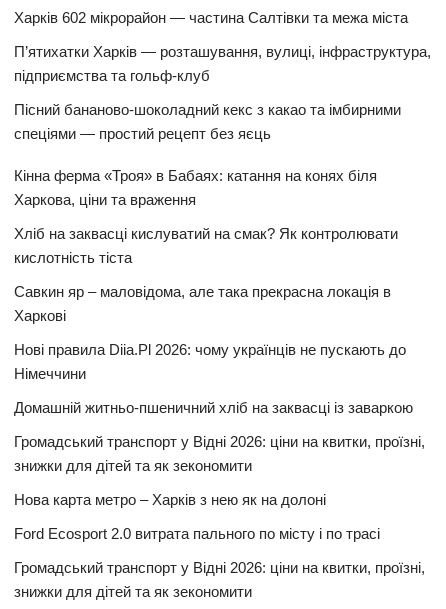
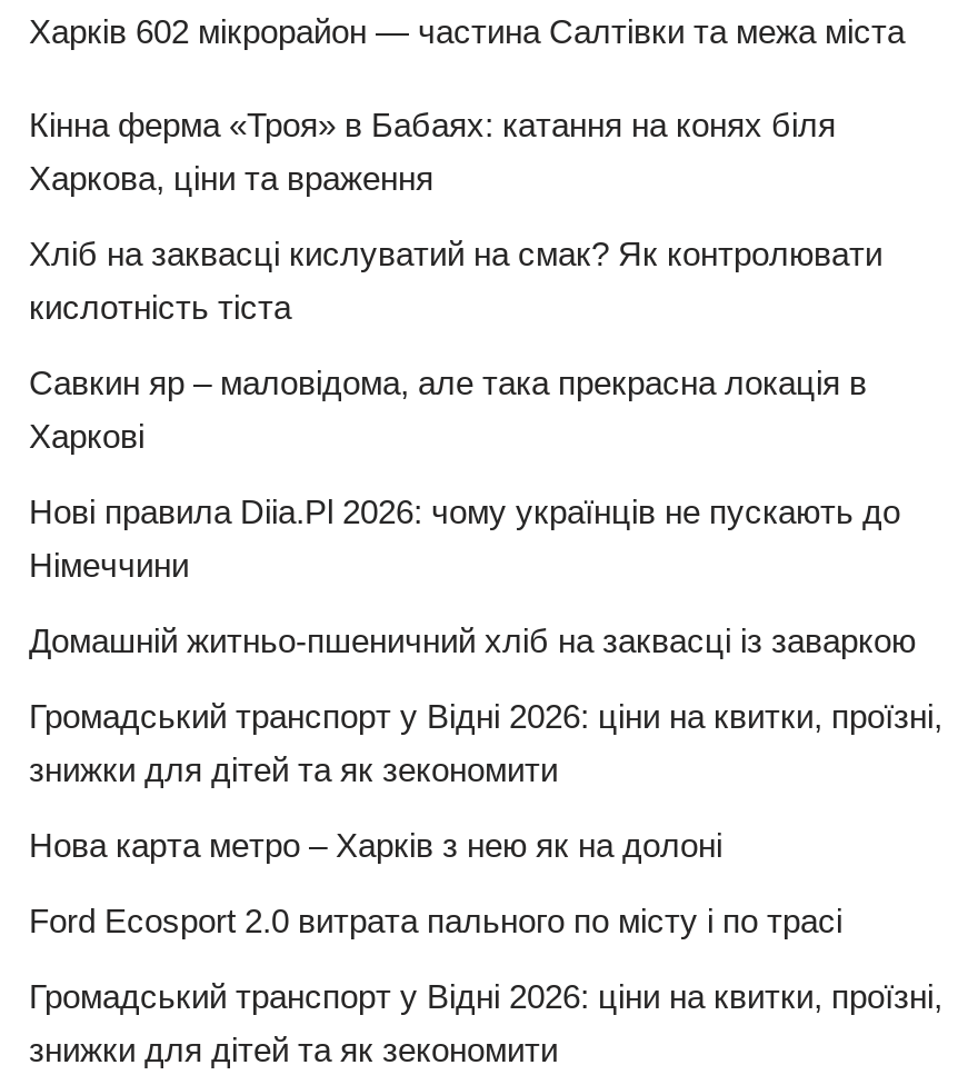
[14,43,431,142] П’ятихатки Харків — розташування, вулиці, інфраструктура, | підприємства та гольф-клуб | Пісний бананово-шоколадний кекс з какао та імбирними | спеціями — простий рецепт без яєць -> none

